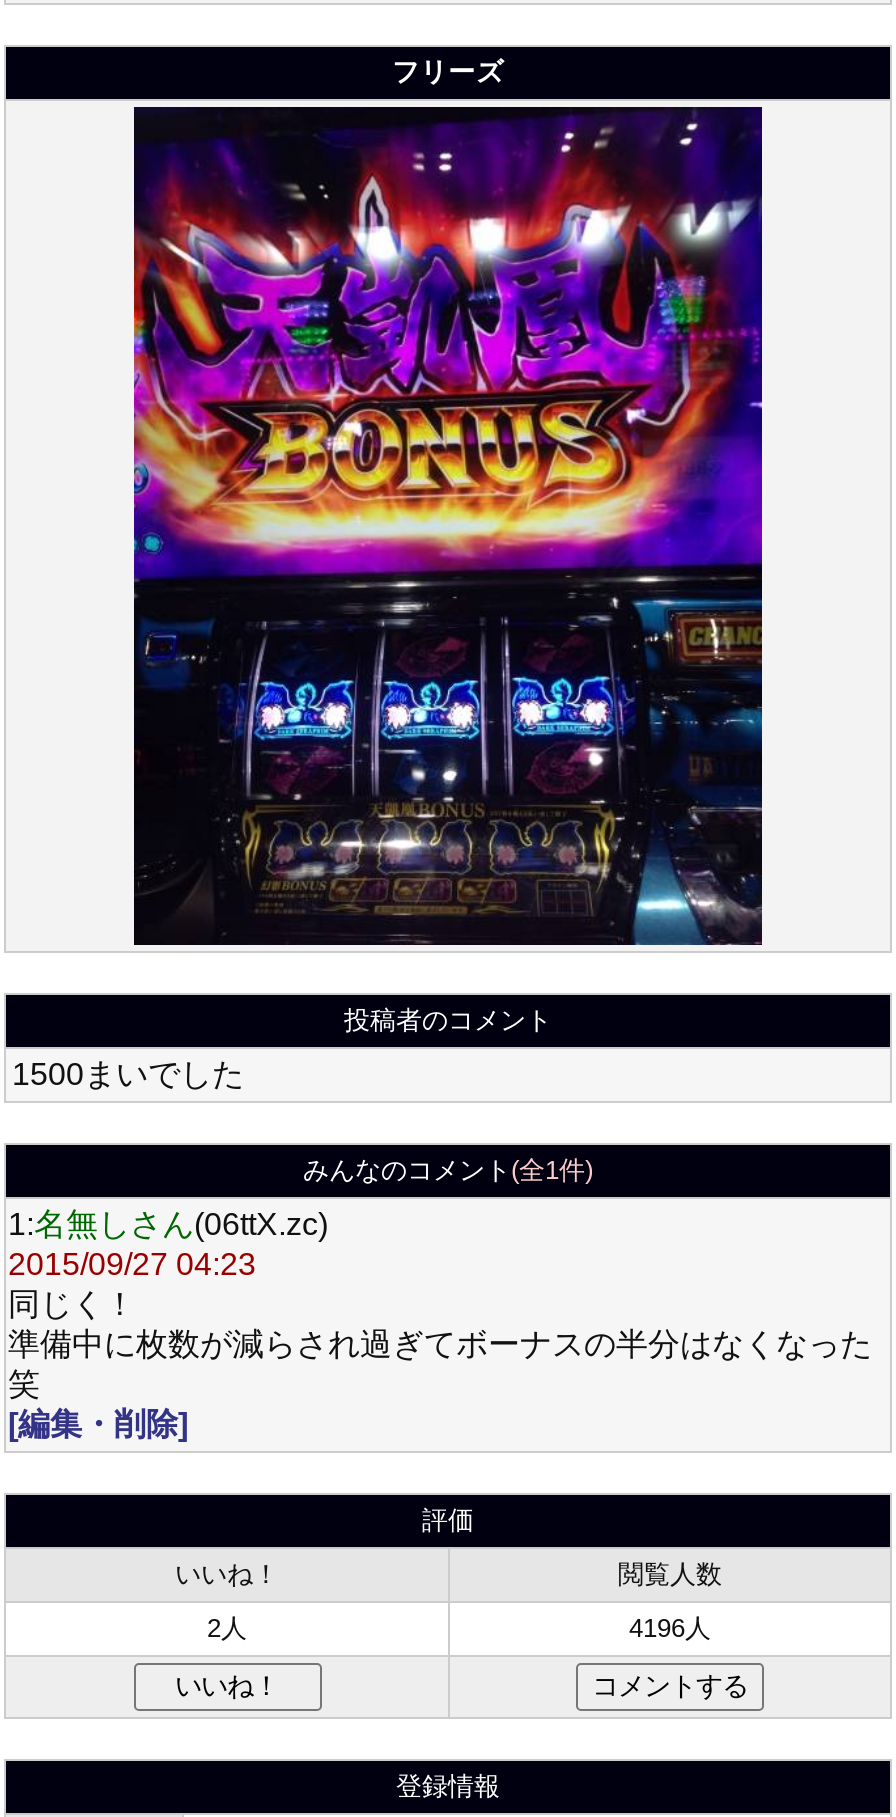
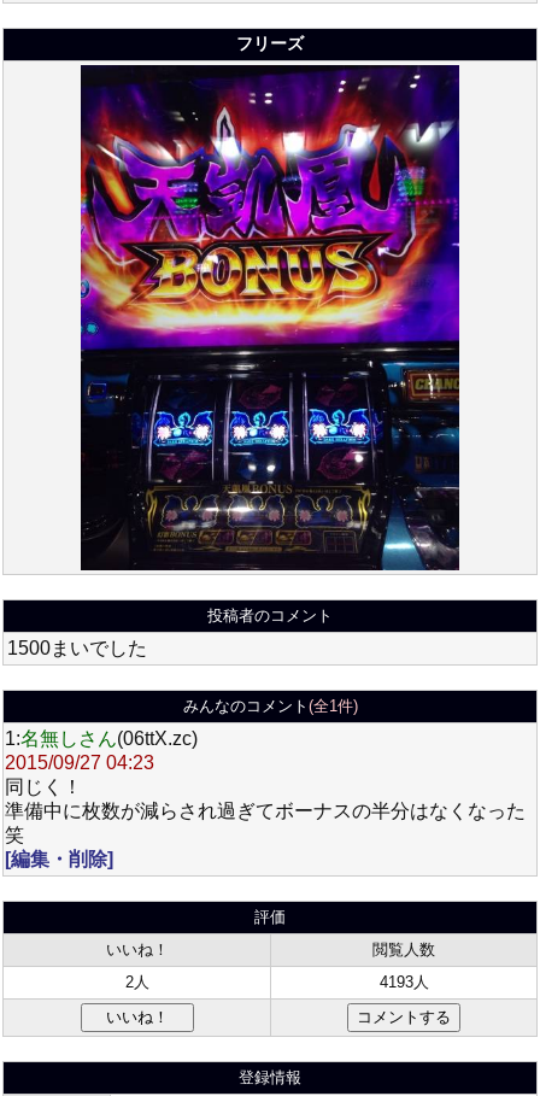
[629,1613,711,1643] 4196人 -> [379,973,429,991] 4193人

